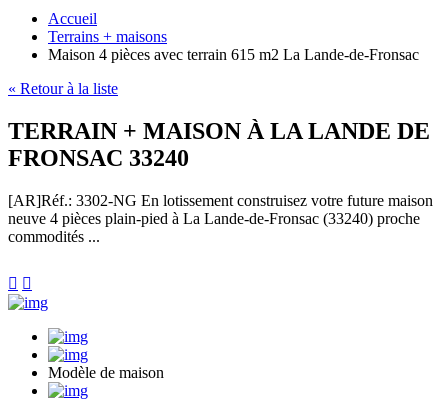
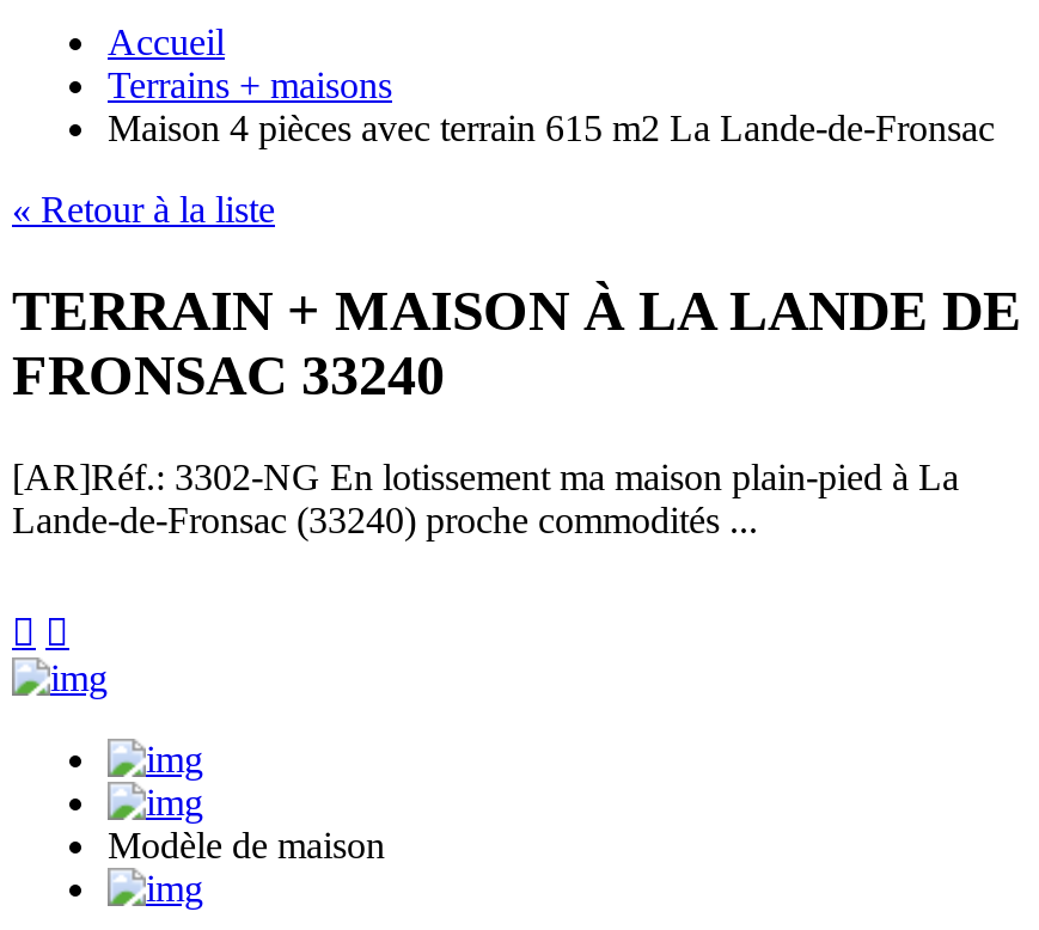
[8,192,433,245] [AR] Réf.: 3302-NG En lotissement construisez votre future maison | neuve 4 pièces plain-pied à La Lande-de-Fronsac (33240) proche | commodités ... -> [12,456,959,540] [AR]Réf.: 3302-NG En lotissement ma maison plain-pied à La | Lande-de-Fronsac (33240) proche commodités ...

